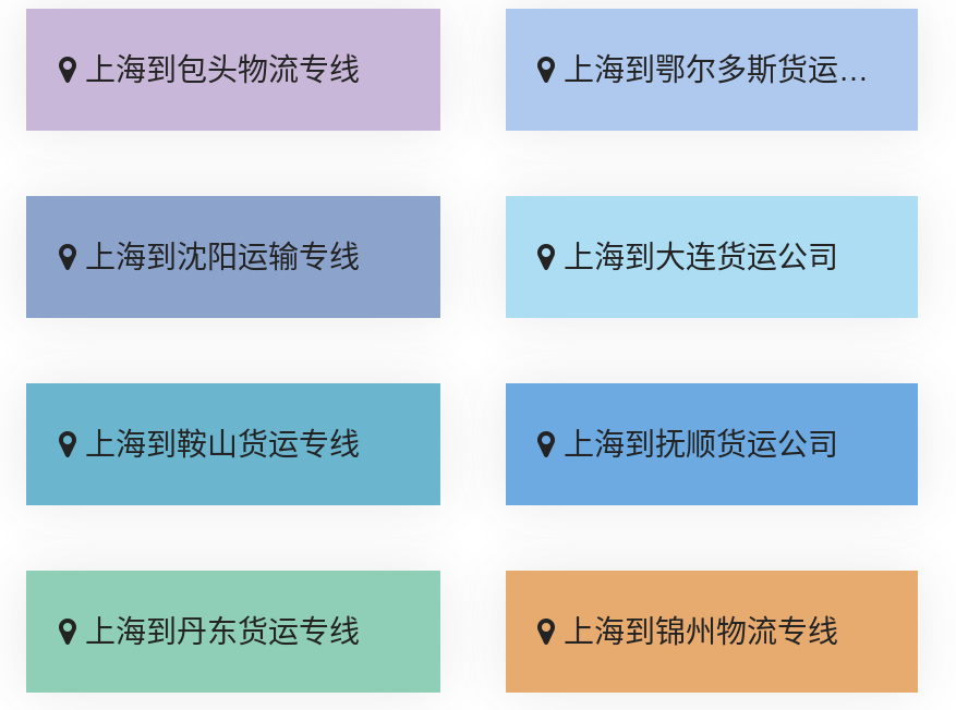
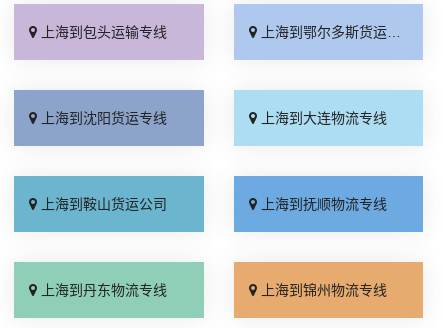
[85,52,360,87] 上海到包头物流专线 -> [41,24,167,40] 上海到包头运输专线
[85,240,360,274] 上海到沈阳运输专线 -> [41,110,167,126] 上海到沈阳货运专线
[564,240,838,274] 上海到大连货运公司 -> [260,110,386,126] 上海到大连物流专线
[85,427,360,462] 上海到鞍山货运专线 -> [41,196,167,212] 上海到鞍山货运公司
[564,427,838,462] 上海到抚顺货运公司 -> [260,196,386,212] 上海到抚顺物流专线
[85,614,360,649] 上海到丹东货运专线 -> [41,282,167,298] 上海到丹东物流专线

